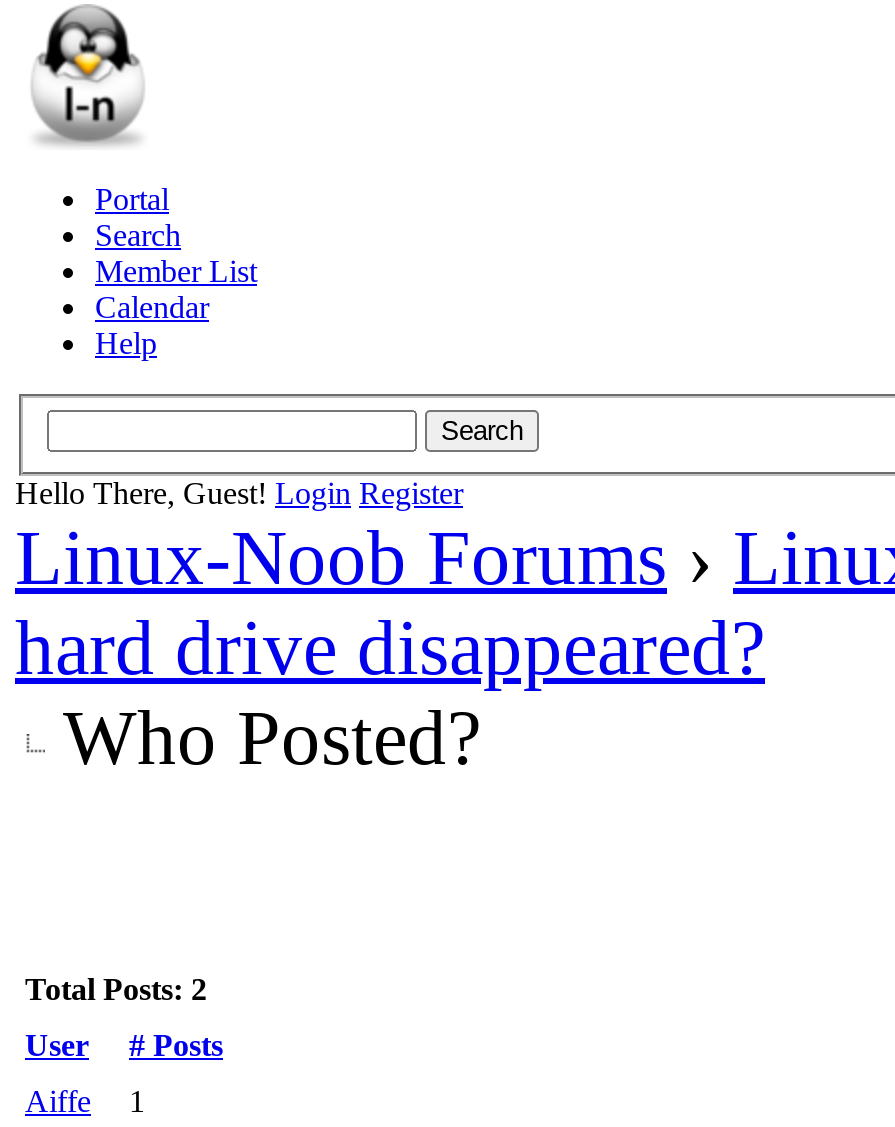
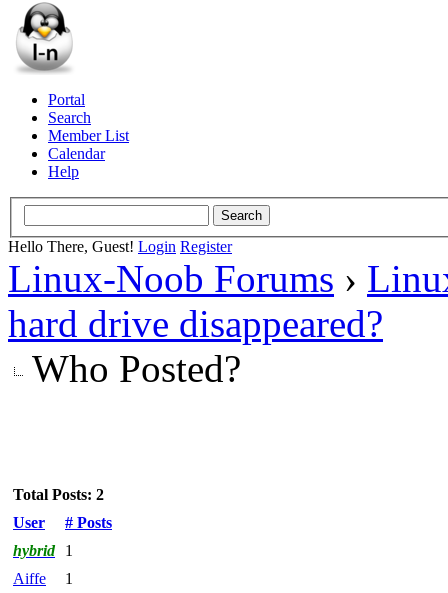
none -> [13,542,73,559] hybrid 1

